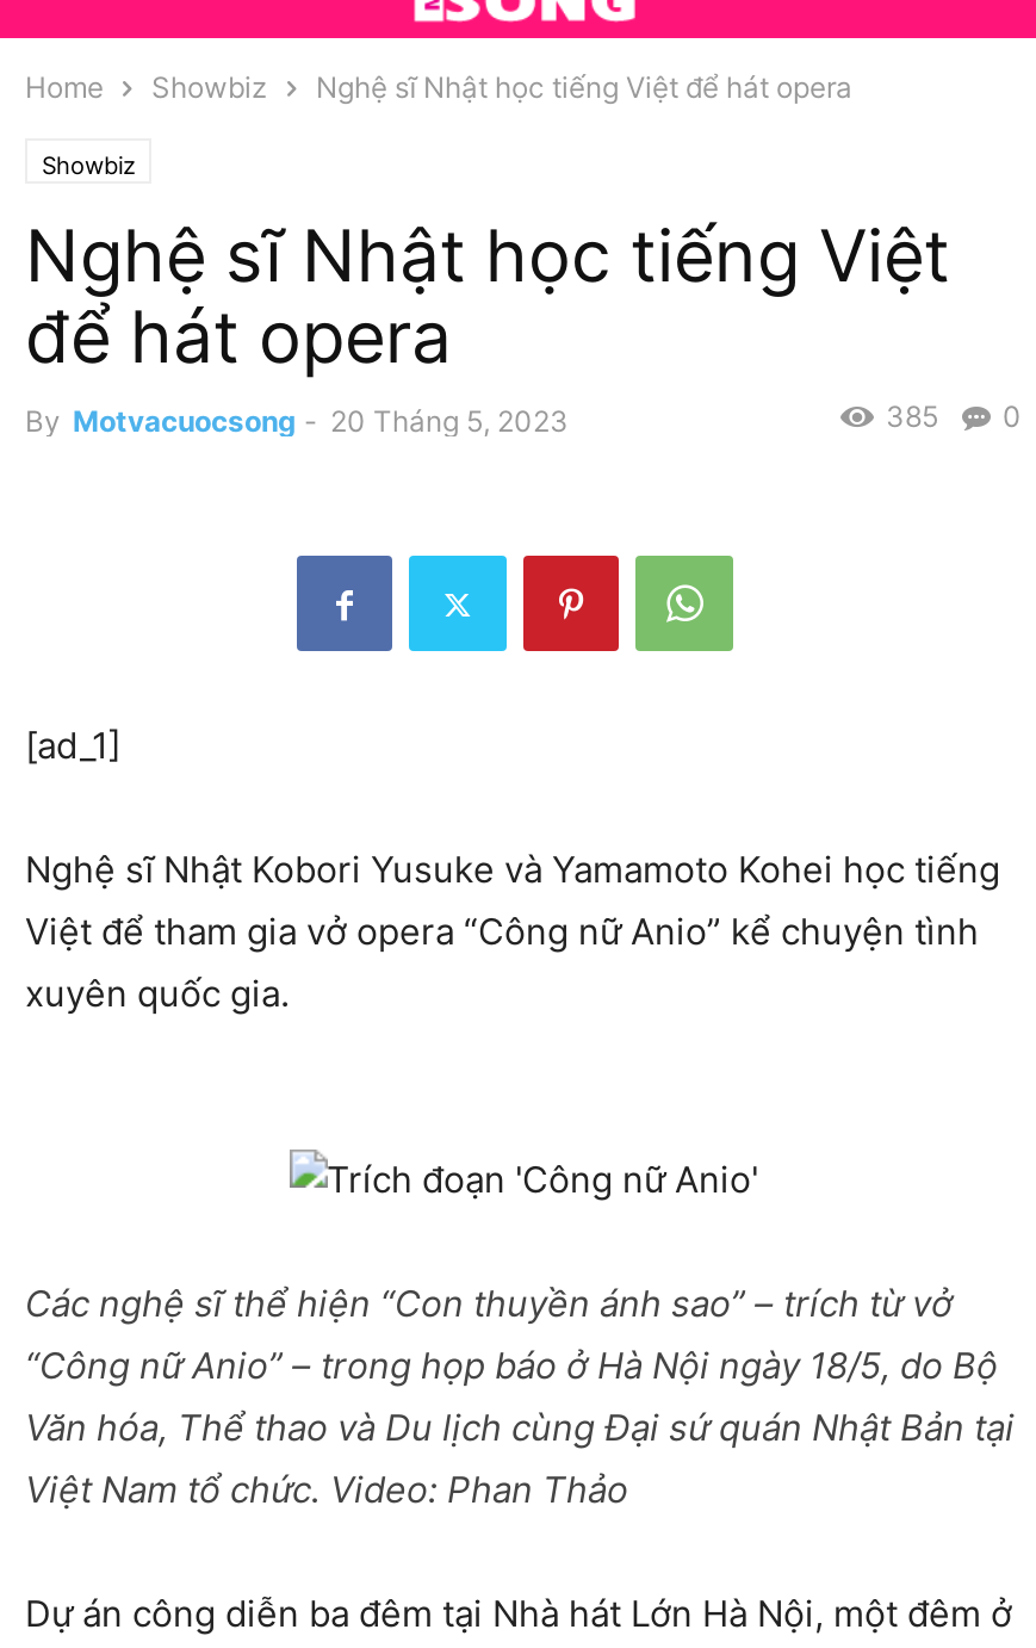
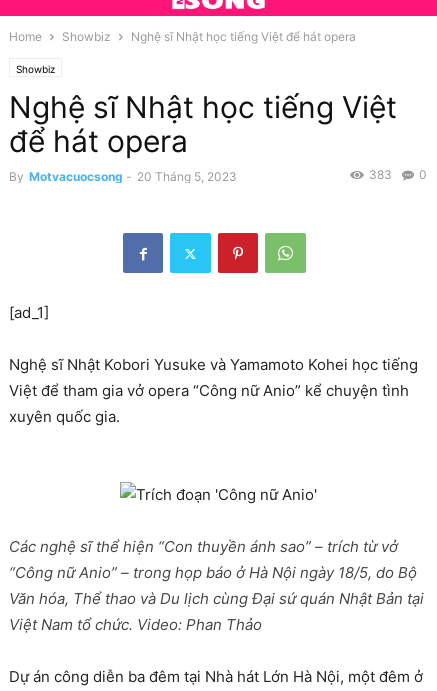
[886,398,1022,434] 385 0 -> [369,167,427,182] 383 0

